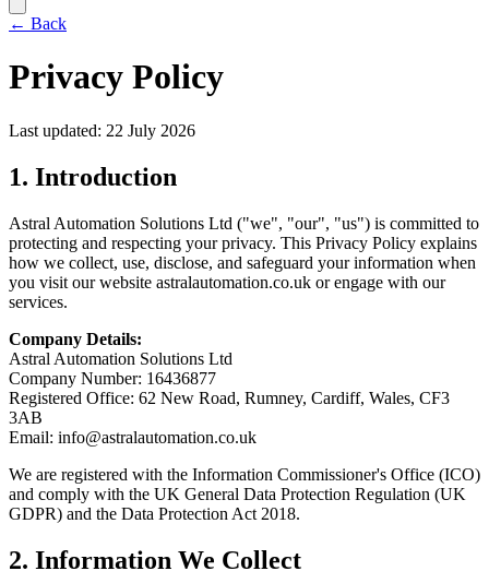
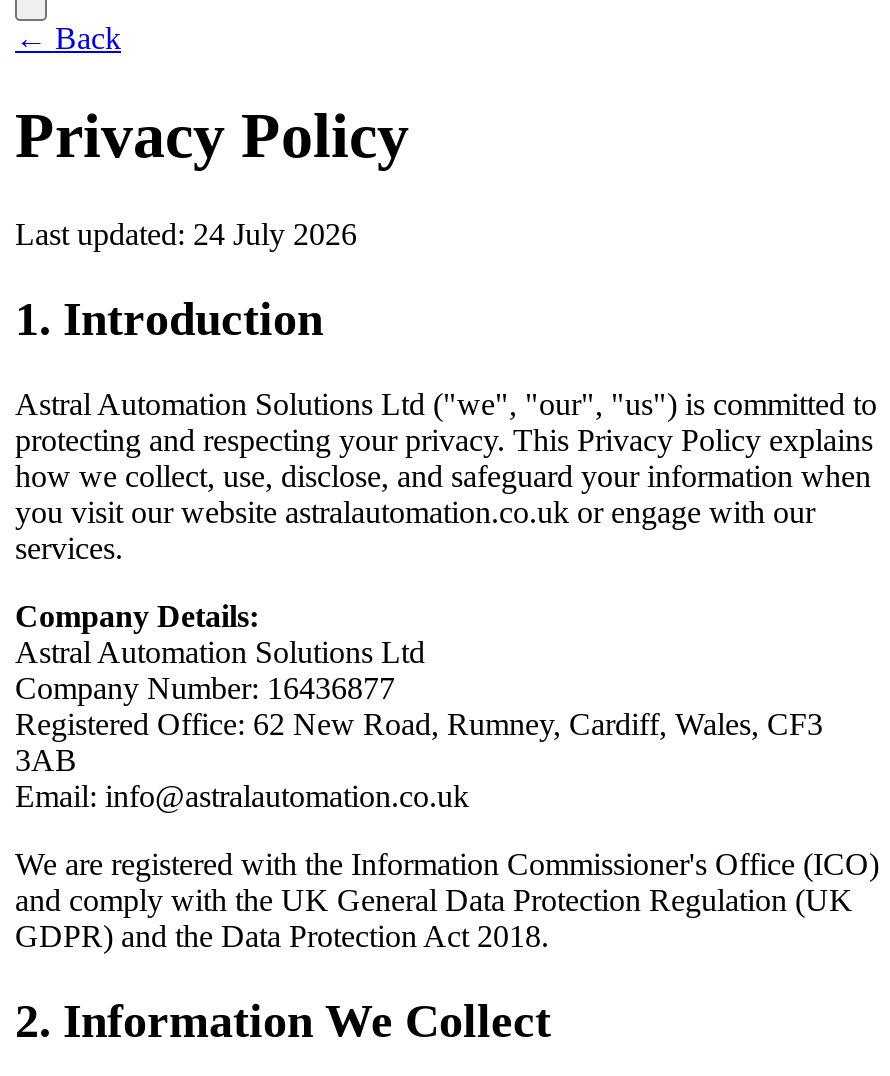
[9,121,195,140] Last updated: 22 July 2026 -> [15,217,357,251] Last updated: 24 July 2026

